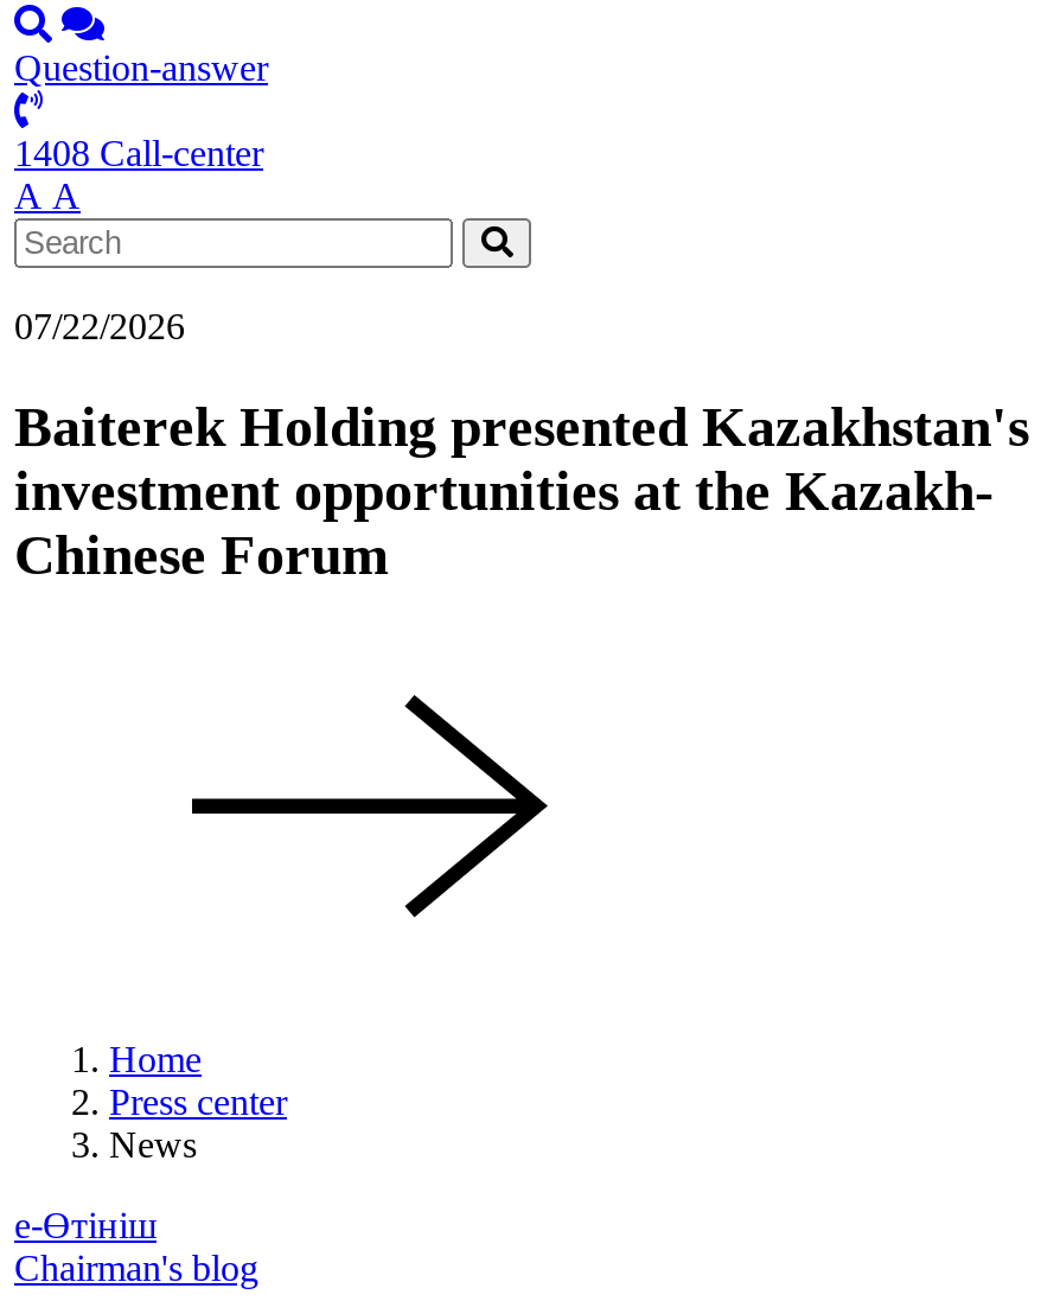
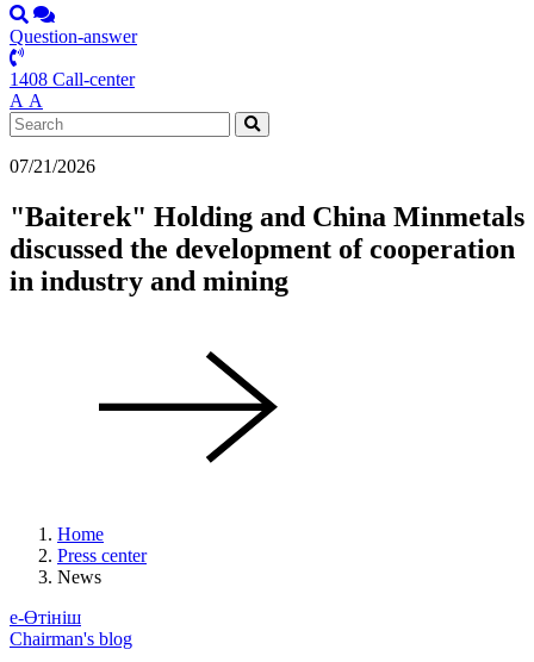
[14,306,185,346] 07/22/2026 -> [10,156,95,176] 07/21/2026
[14,396,1029,586] Baiterek Holding presented Kazakhstan's | investment opportunities at the Kazakh- | Chinese Forum -> [10,201,524,296] "Baiterek" Holding and China Minmetals | discussed the development of cooperation | in industry and mining

